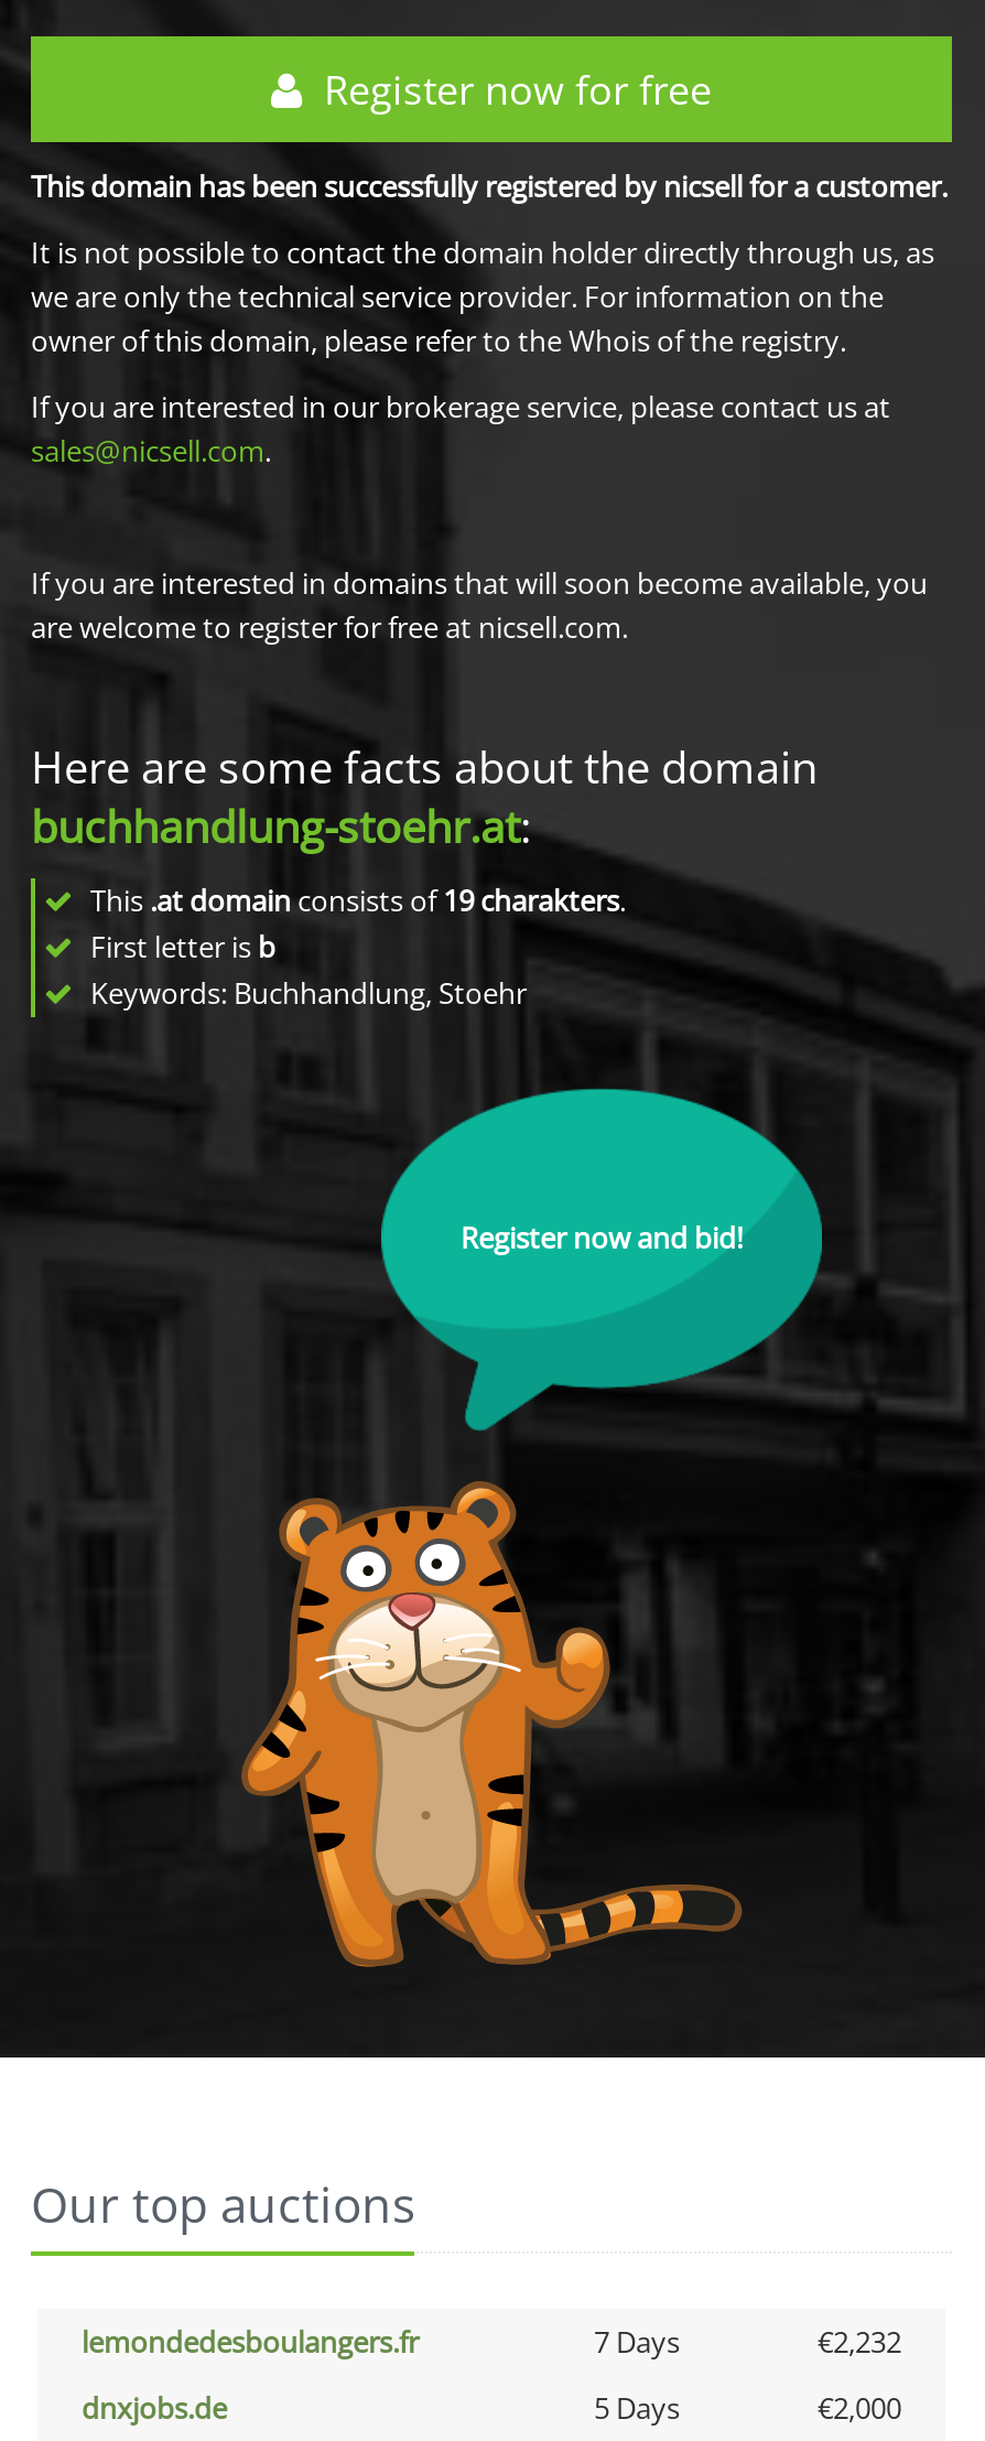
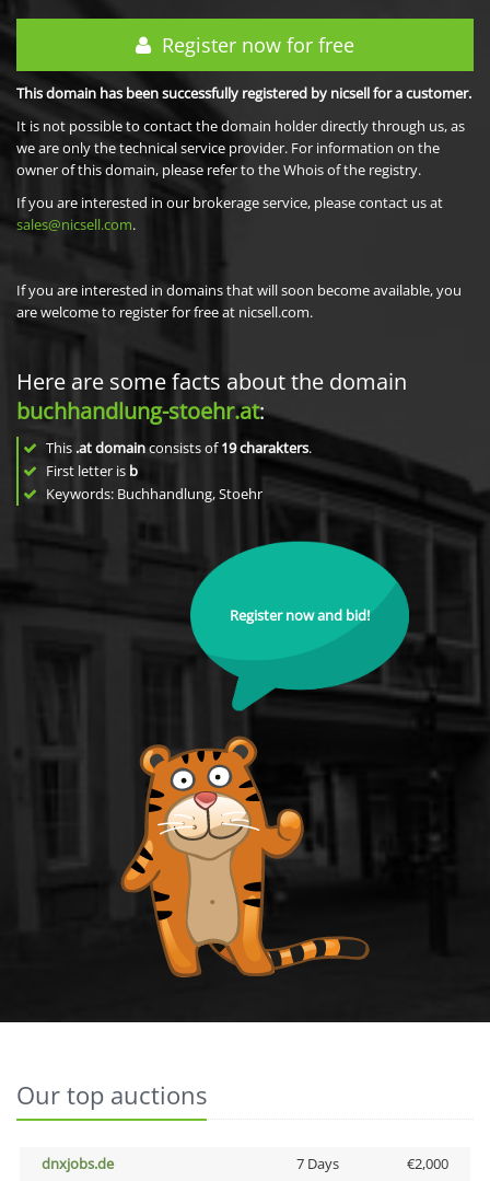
[82,2322,901,2362] lemondedesboulangers.fr | 7 Days | €2,232 -> none
[594,2388,680,2428] 5 Days -> [296,1154,339,1173] 7 Days

